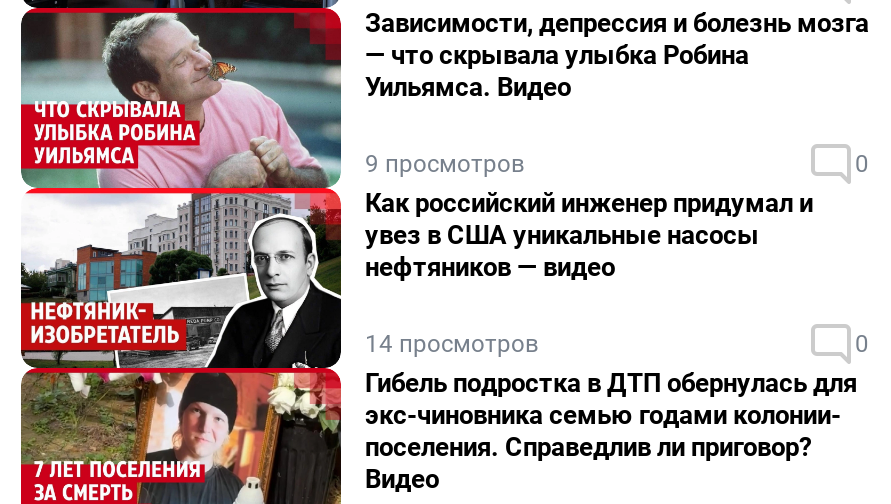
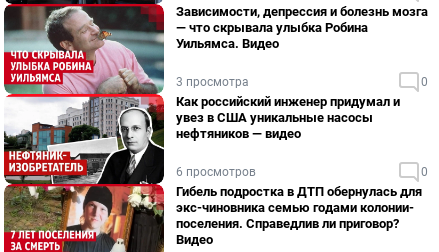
[365,150,525,178] 9 просмотров -> [176,75,249,89] 3 просмотра
[365,330,539,358] 14 просмотров -> [176,165,256,179] 6 просмотров

